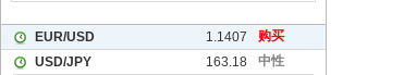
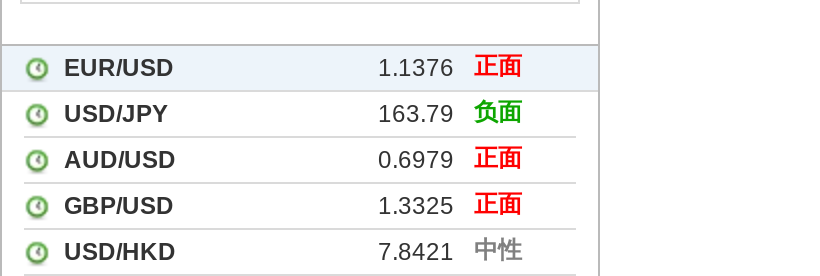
[206,28,284,45] 1.1407 | 购买 -> [378,52,522,82] 1.1376 | 正面
[206,54,247,70] 163.18 -> [64,98,522,266] 163.79 | 负面 | AUD/USD | 0.6979 | 正面 | GBP/USD | 1.3325 | 正面 | USD/HKD | 7.8421

